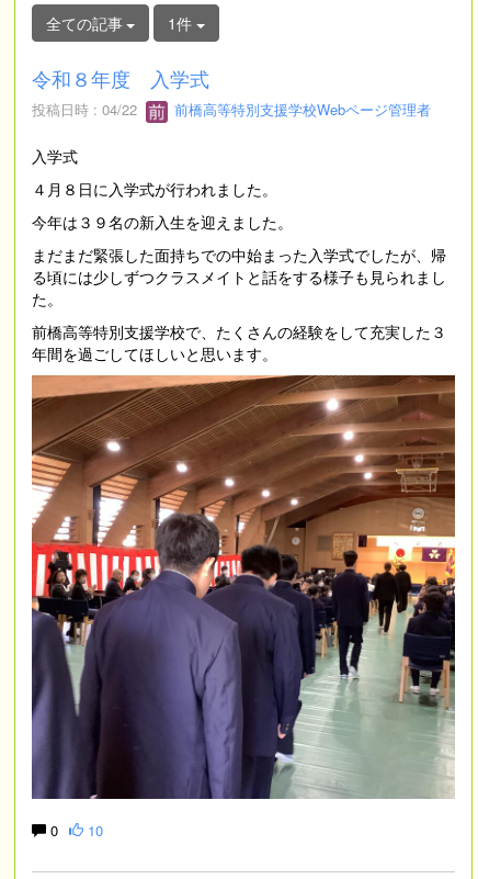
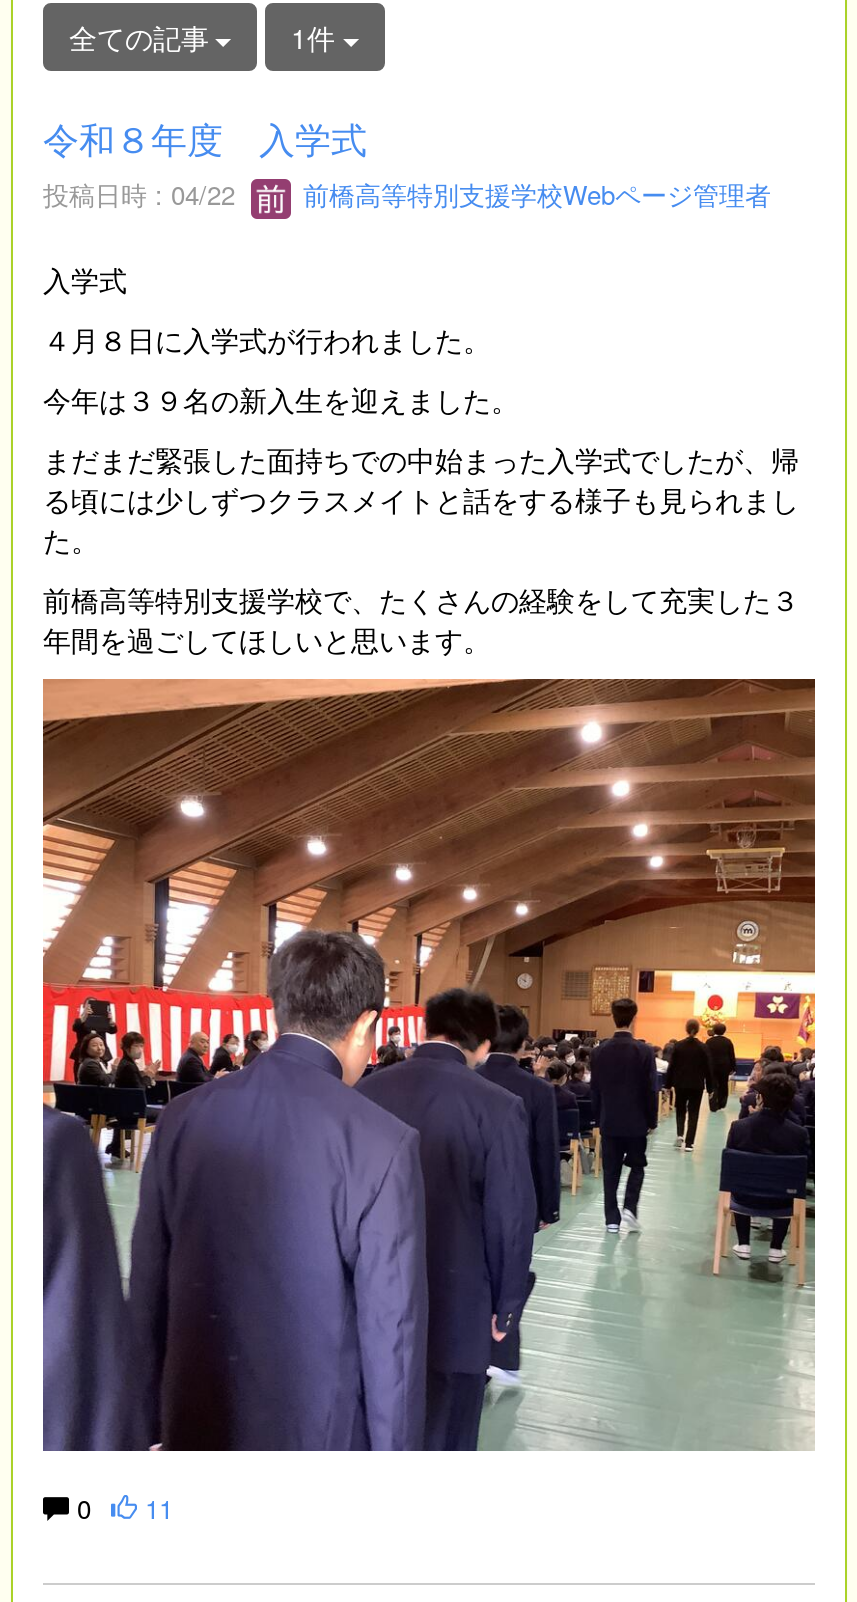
[83,820,103,841] 10 -> [137,1489,173,1527] 11

